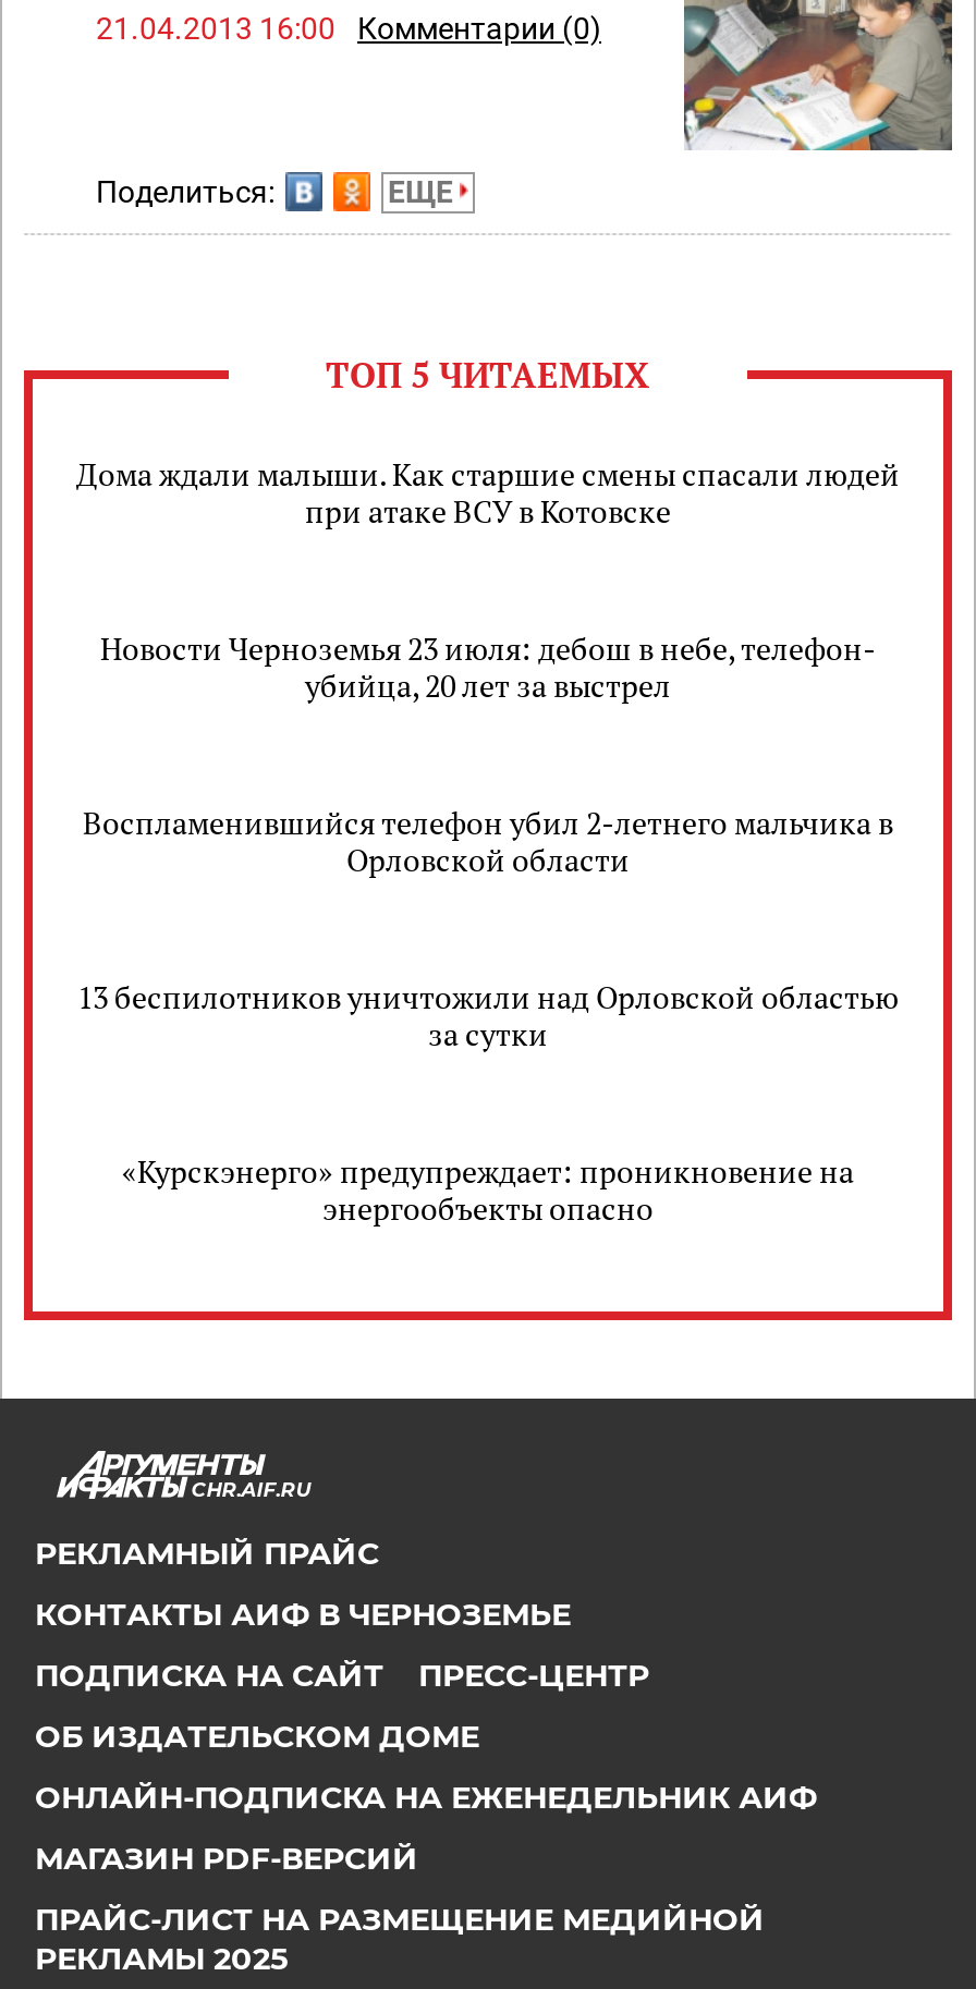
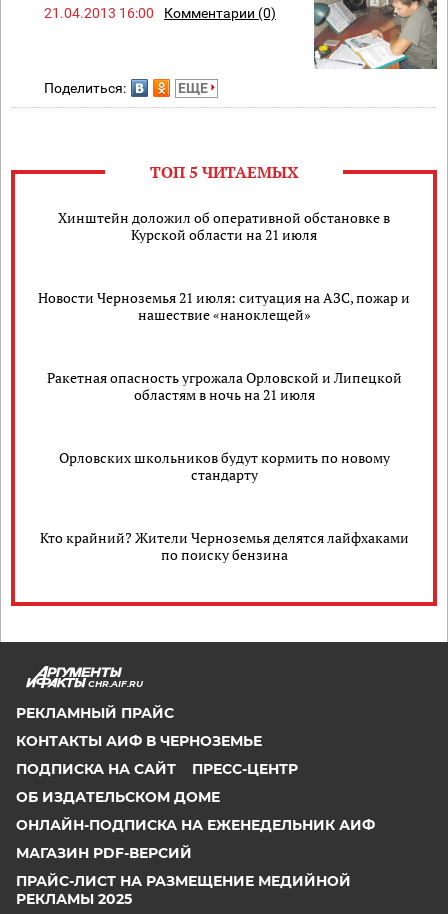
[76,453,900,532] Дома ждали малыши. Как старшие смены спасали людей | при атаке ВСУ в Котовске -> [58,208,390,244] Хинштейн доложил об оперативной обстановке в | Курской области на 21 июля
[100,628,876,706] Новости Черноземья 23 июля: дебош в небе, телефон- | убийца, 20 лет за выстрел -> [38,288,410,324] Новости Черноземья 21 июля: ситуация на АЗС, пожар и | нашествие «наноклещей»
[83,802,893,880] Воспламенившийся телефон убил 2-летнего мальчика в | Орловской области -> [46,368,401,404] Ракетная опасность угрожала Орловской и Липецкой | областям в ночь на 21 июля
[77,976,899,1055] 13 беспилотников уничтожили над Орловской областью | за сутки -> [58,448,389,484] Орловских школьников будут кормить по новому | стандарту
[122,1150,854,1229] «Курскэнерго» предупреждает: проникновение на | энергообъекты опасно -> [39,528,408,564] Кто крайний? Жители Черноземья делятся лайфхаками | по поиску бензина

